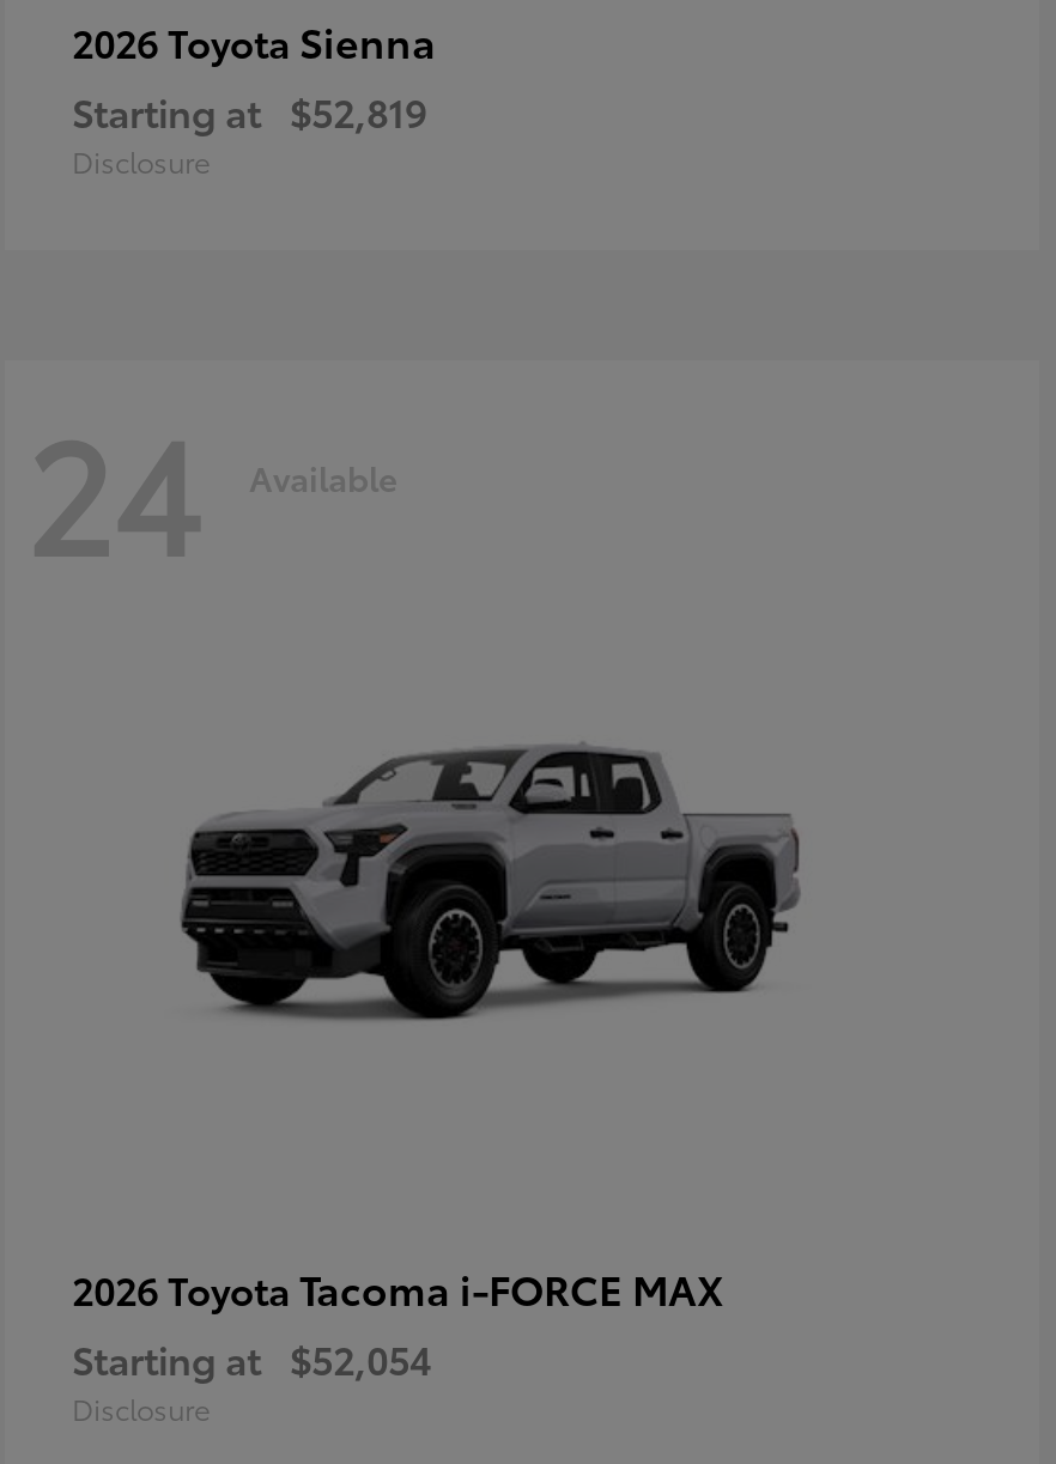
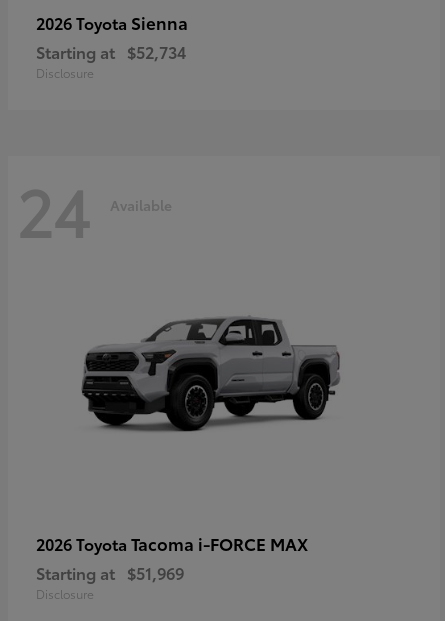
[72,83,426,138] Starting at $52,819 -> [36,40,186,63] Starting at $52,734
[72,1330,431,1385] Starting at $52,054 -> [36,561,184,584] Starting at $51,969

